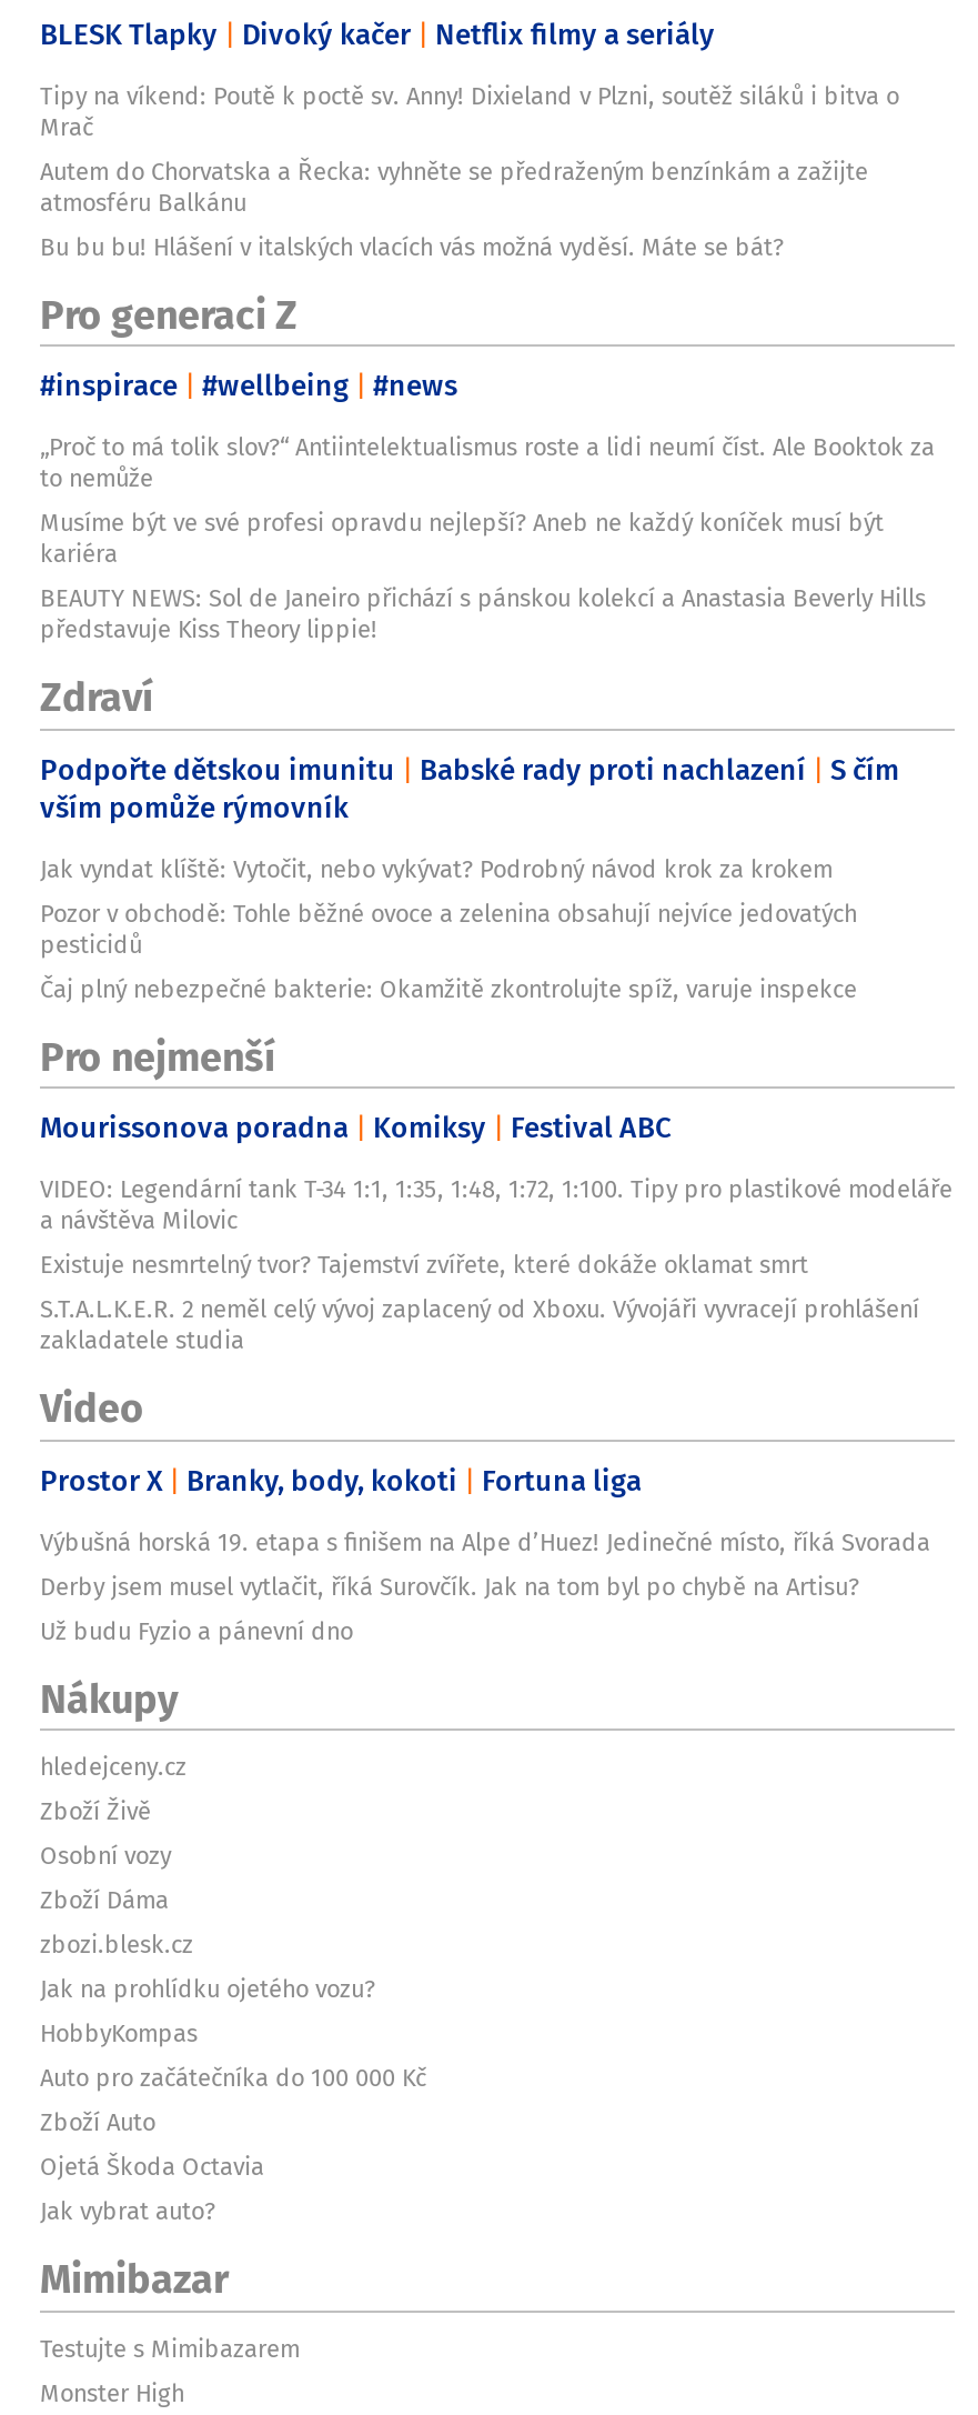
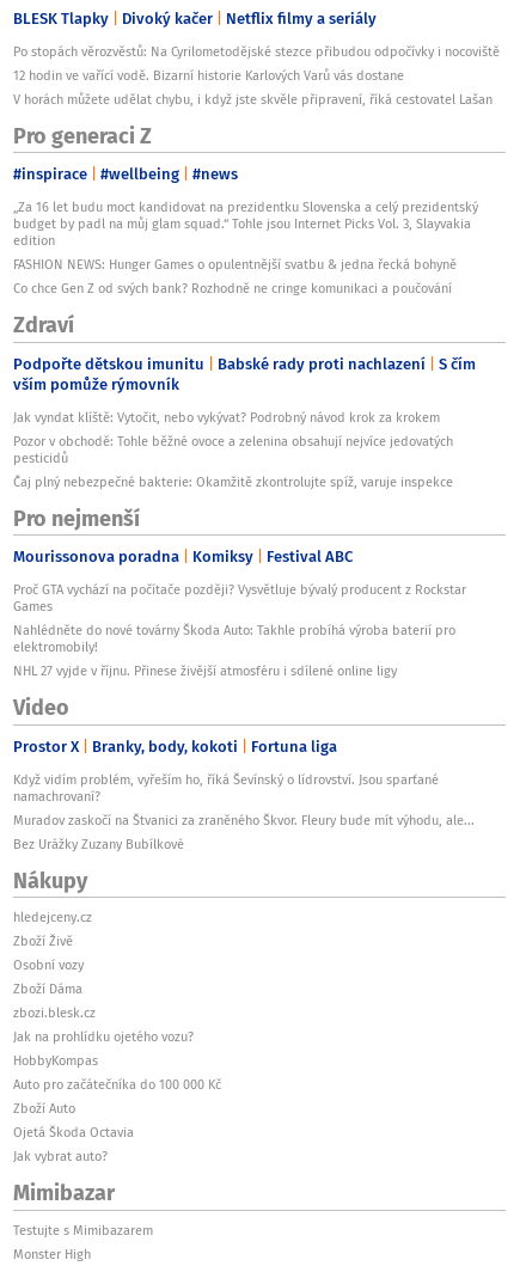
[40,78,899,264] Tipy na víkend: Poutě k poctě sv. Anny! Dixieland v Plzni, soutěž siláků i bitva o | Mrač | Autem do Chorvatska a Řecka: vyhněte se předraženým benzínkám a zažijte | atmosféru Balkánu | Bu bu bu! Hlášení v italských vlacích vás možná vyděsí. Máte se bát? -> [13,42,500,109] Po stopách věrozvěstů: Na Cyrilometodějské stezce přibudou odpočívky i nocoviště | 12 hodin ve vařící vodě. Bizarní historie Karlových Varů vás dostane | V horách můžete udělat chybu, i když jste skvěle připravení, říká cestovatel Lašan
[40,430,935,647] „Proč to má tolik slov?“ Antiintelektualismus roste a lidi neumí číst. Ale Booktok za | to nemůže | Musíme být ve své profesi opravdu nejlepší? Aneb ne každý koníček musí být | kariéra | BEAUTY NEWS: Sol de Janeiro přichází s pánskou kolekcí a Anastasia Beverly Hills | představuje Kiss Theory lippie! -> [13,198,478,298] „Za 16 let budu moct kandidovat na prezidentku Slovenska a celý prezidentský | budget by padl na můj glam squad.“ Tohle jsou Internet Picks Vol. 3, Slayvakia | edition | FASHION NEWS: Hunger Games o opulentnější svatbu & jedna řecká bohyně | Co chce Gen Z od svých bank? Rozhodně ne cringe komunikaci a poučování
[40,1172,952,1358] VIDEO: Legendární tank T-34 1:1, 1:35, 1:48, 1:72, 1:100. Tipy pro plastikové modeláře | a návštěva Milovic | Existuje nesmrtelný tvor? Tajemství zvířete, které dokáže oklamat smrt | S.T.A.L.K.E.R. 2 neměl celý vývoj zaplacený od Xboxu. Vývojáři vyvracejí prohlášení | zakladatele studia -> [13,580,466,681] Proč GTA vychází na počítače později? Vysvětluje bývalý producent z Rockstar | Games | Nahlédněte do nové továrny Škoda Auto: Takhle probíhá výroba baterií pro | elektromobily! | NHL 27 vyjde v říjnu. Přinese živější atmosféru i sdílené online ligy
[40,1524,930,1648] Výbušná horská 19. etapa s finišem na Alpe d’Huez! Jedinečné místo, říká Svorada | Derby jsem musel vytlačit, říká Surovčík. Jak na tom byl po chybě na Artisu? | Už budu Fyzio a pánevní dno -> [13,770,475,853] Když vidím problém, vyřeším ho, říká Ševínský o lídrovství. Jsou sparťané | namachrovaní? | Muradov zaskočí na Štvanici za zraněného Škvor. Fleury bude mít výhodu, ale... | Bez Urážky Zuzany Bubílkové

